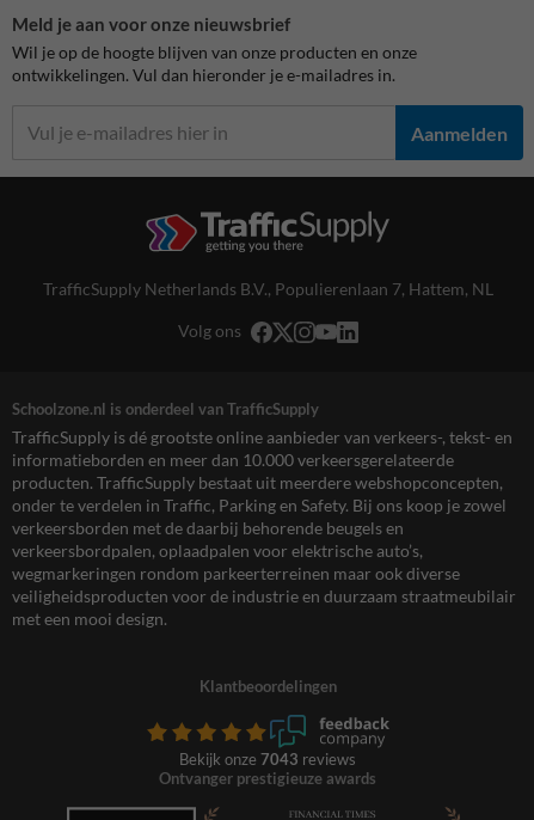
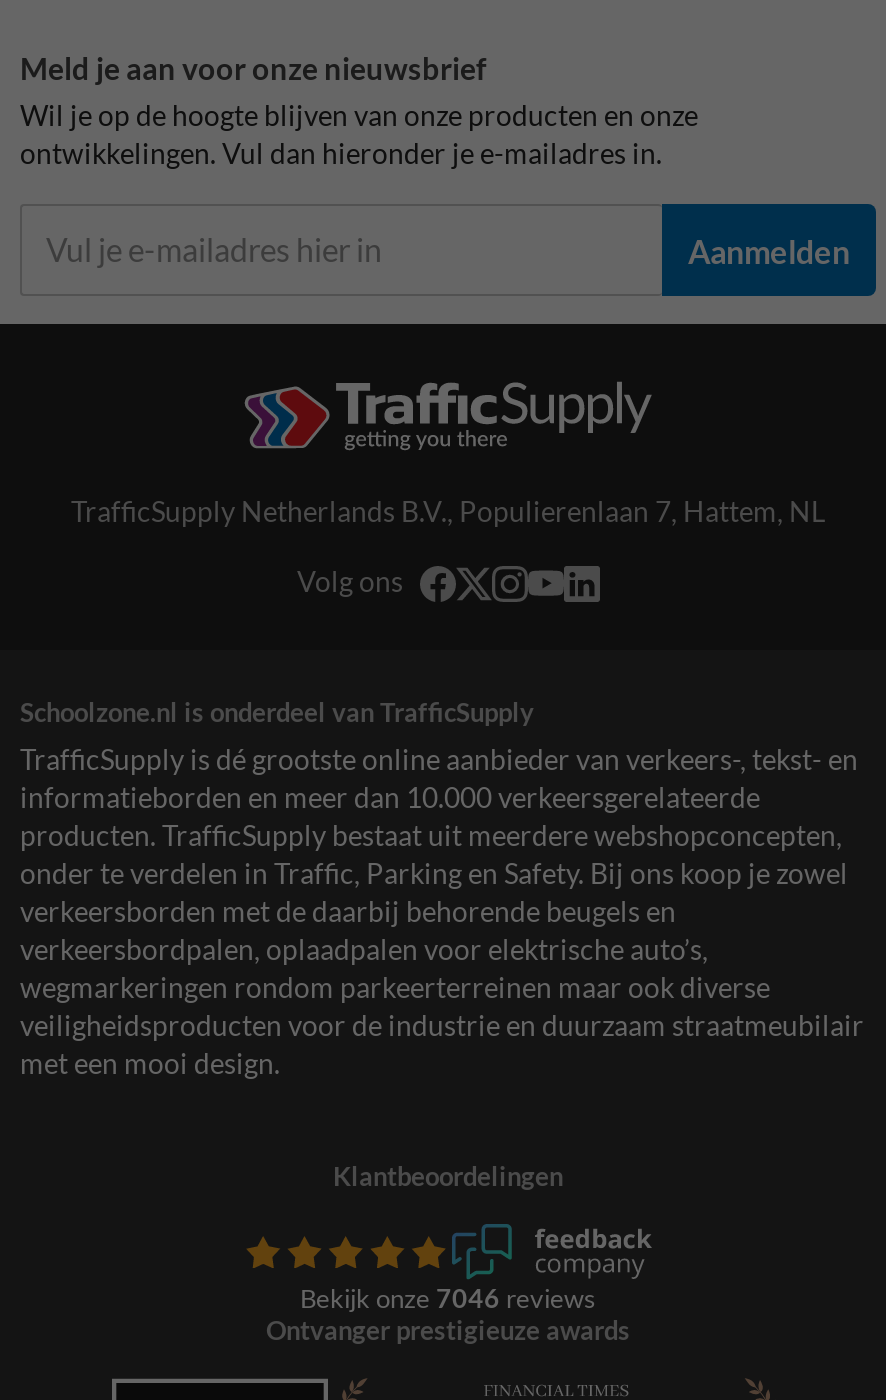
[179,749,356,769] Bekijk onze 7043 reviews -> [300,1282,596,1314] Bekijk onze 7046 reviews

